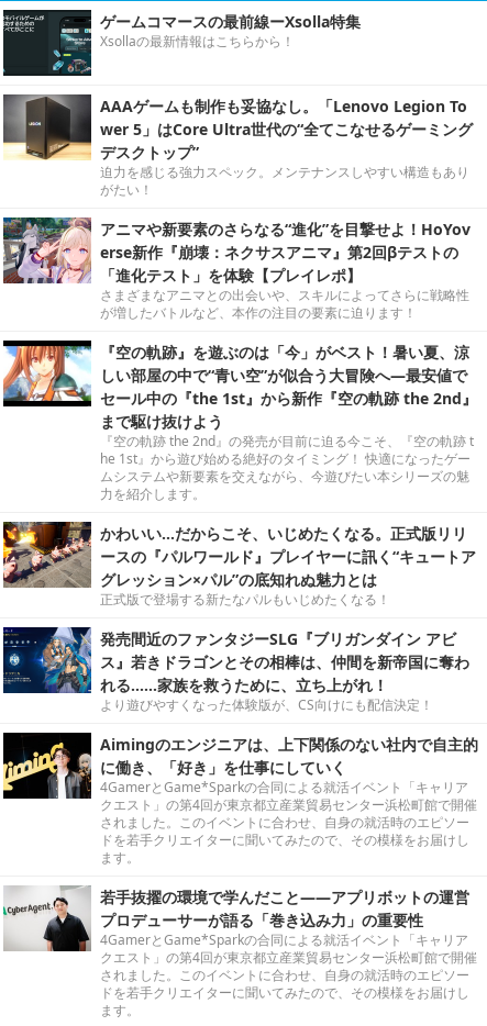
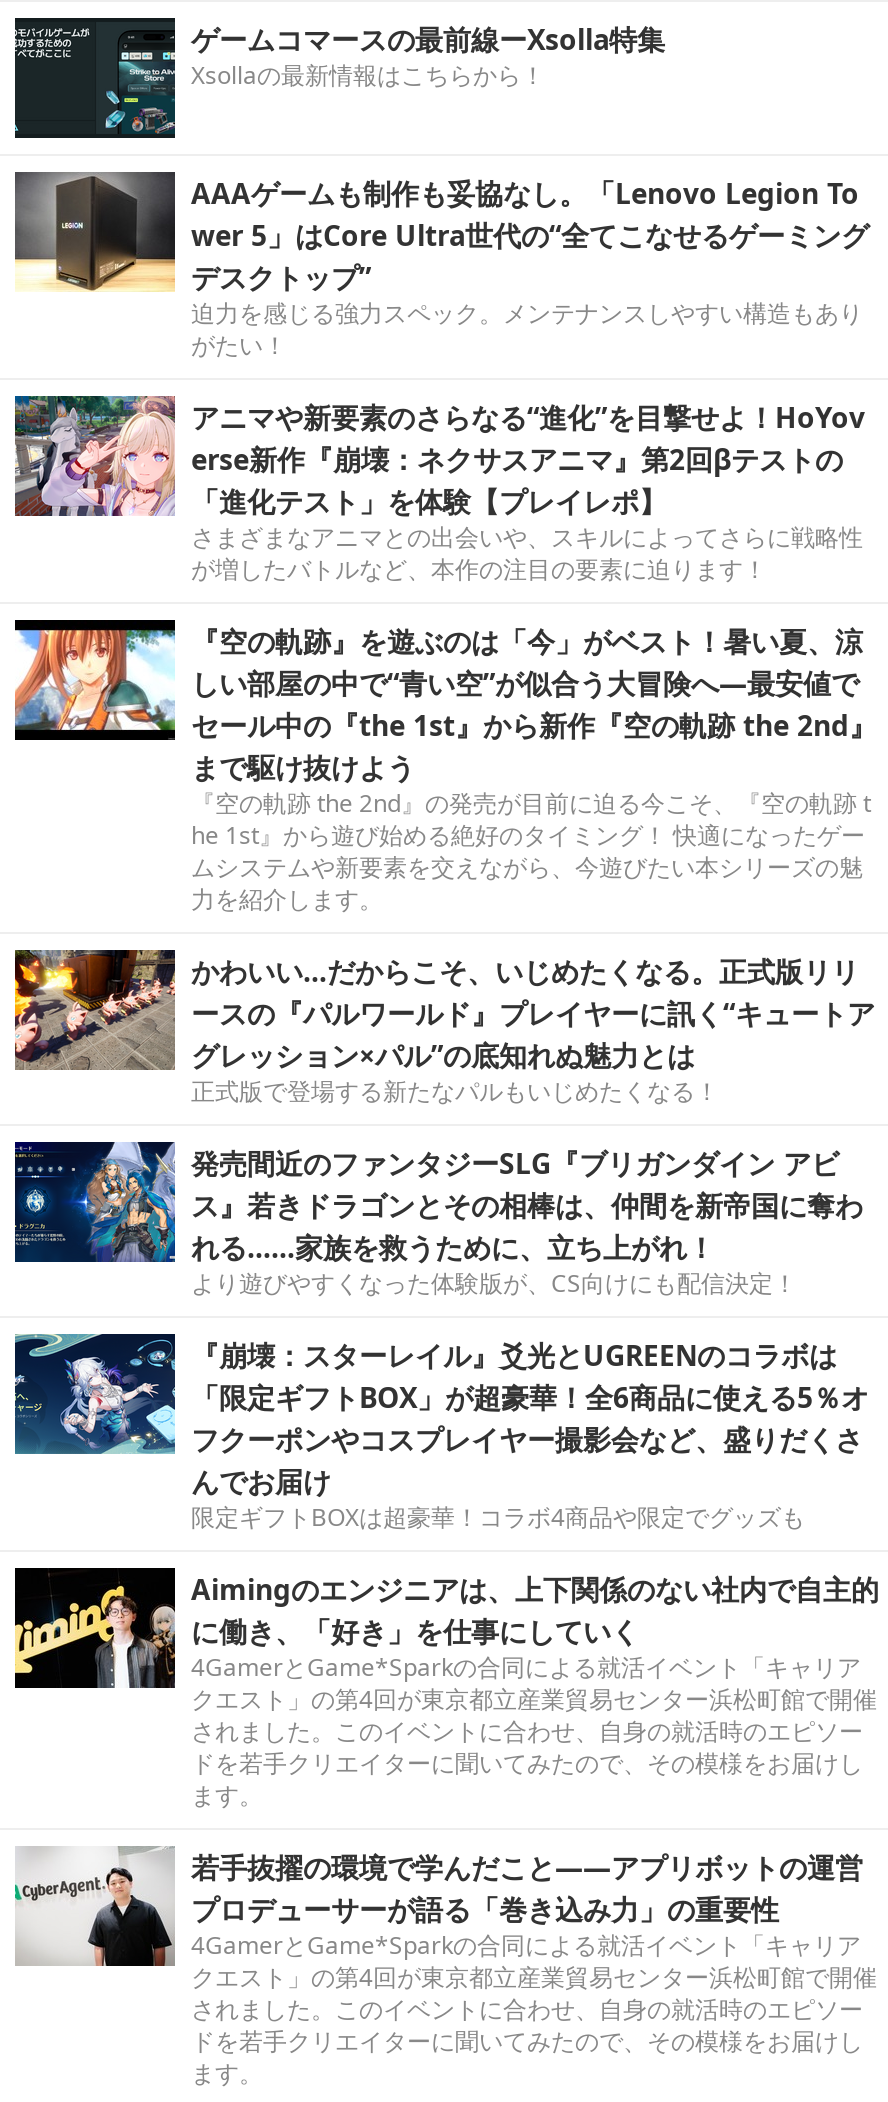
none -> [13,1332,869,1533] [image] | 『崩壊：スターレイル』爻光とUGREENのコラボは | 「限定ギフトBOX」が超豪華！全6商品に使える5％オ | フクーポンやコスプレイヤー撮影会など、盛りだくさ | んでお届け | 限定ギフトBOXは超豪華！コラボ4商品や限定でグッズも

